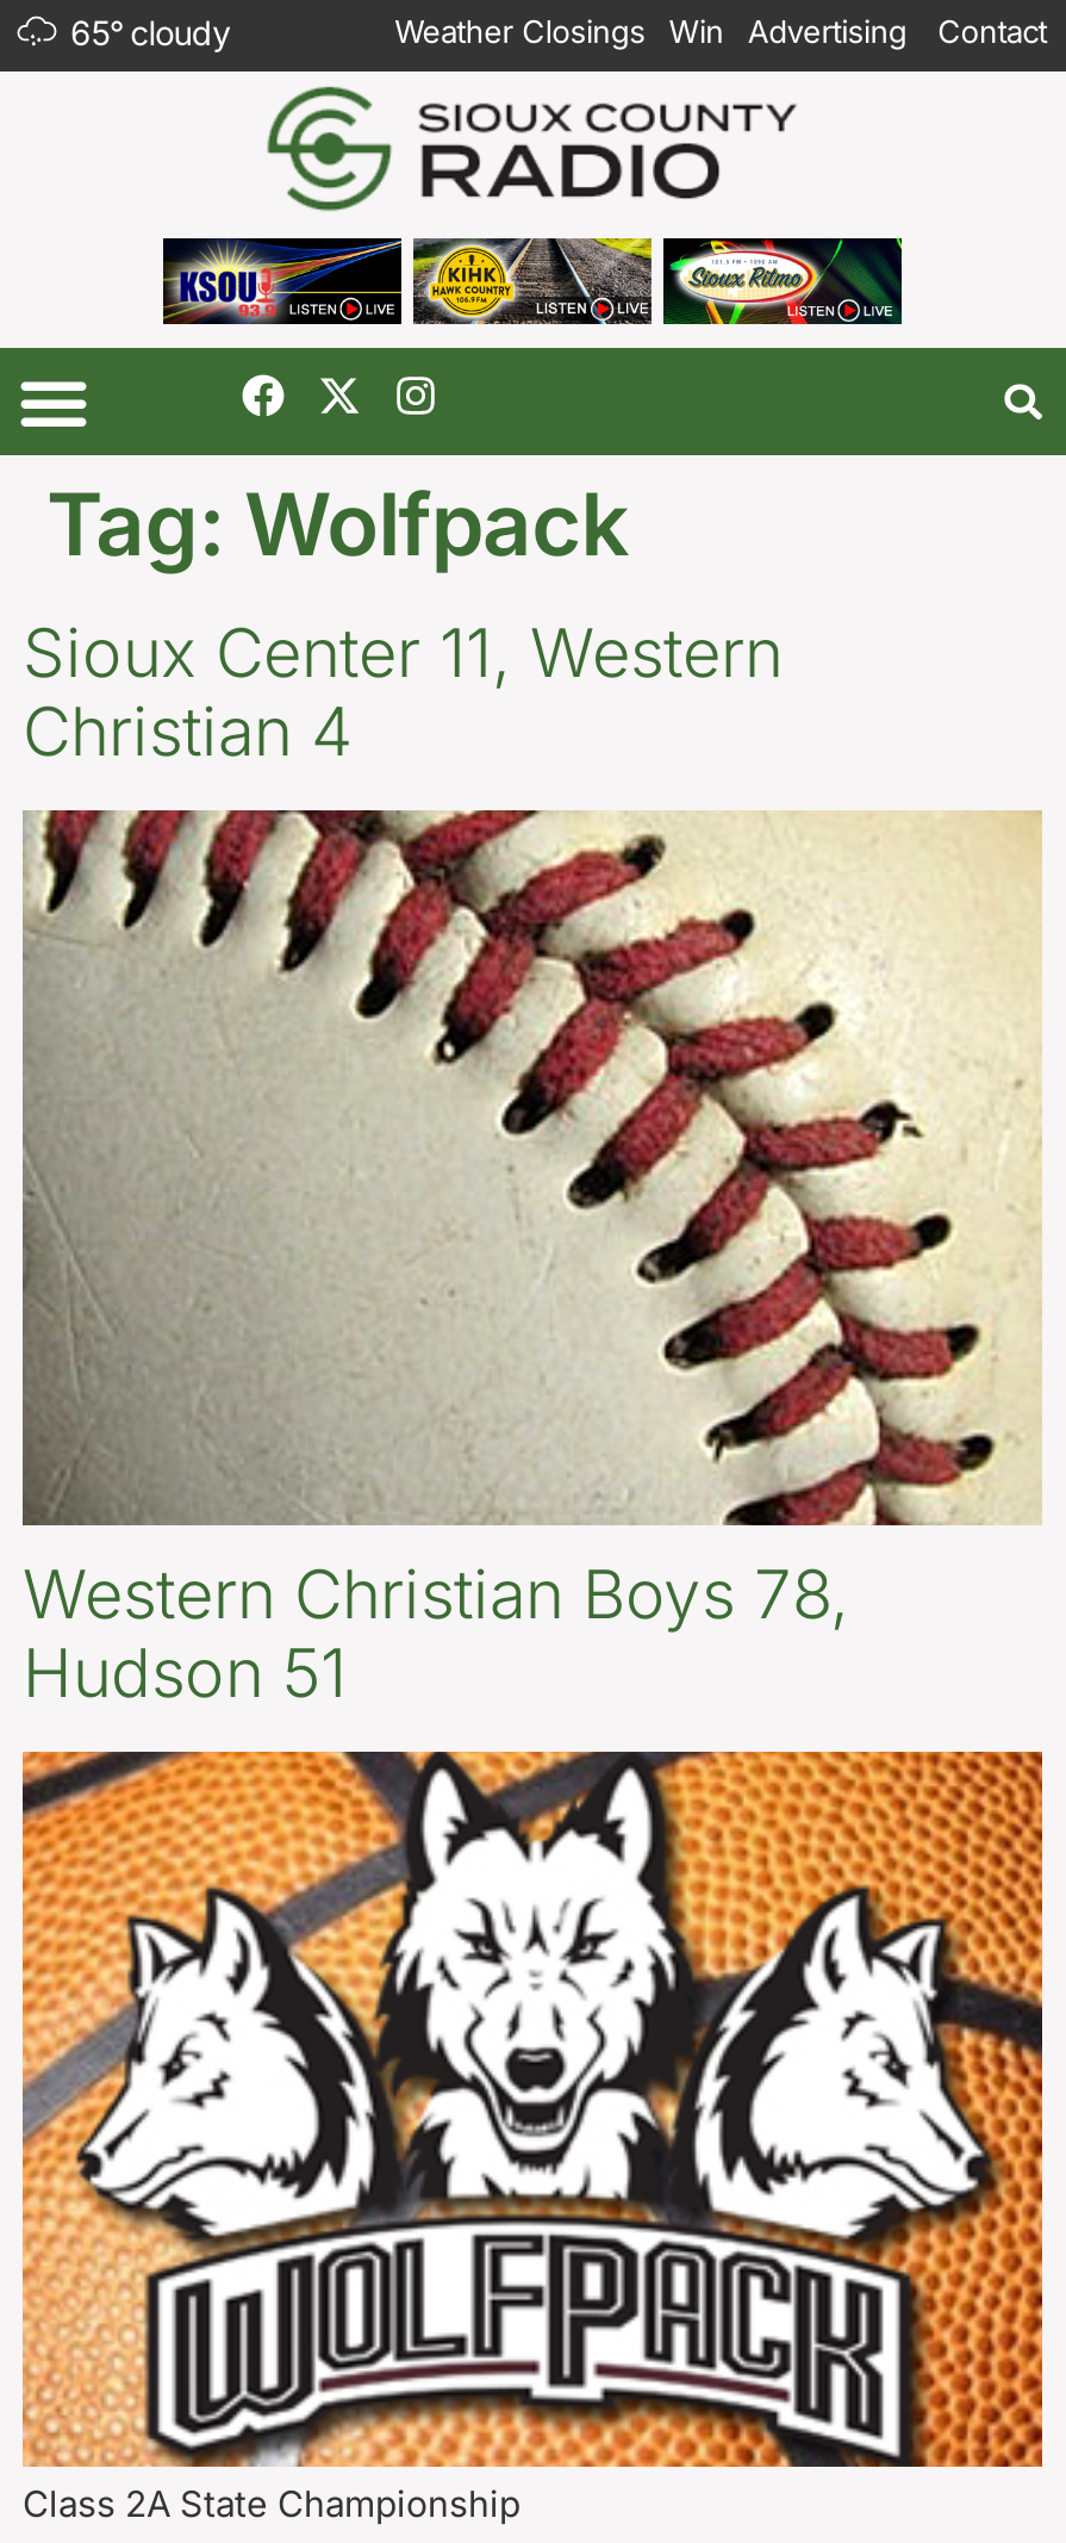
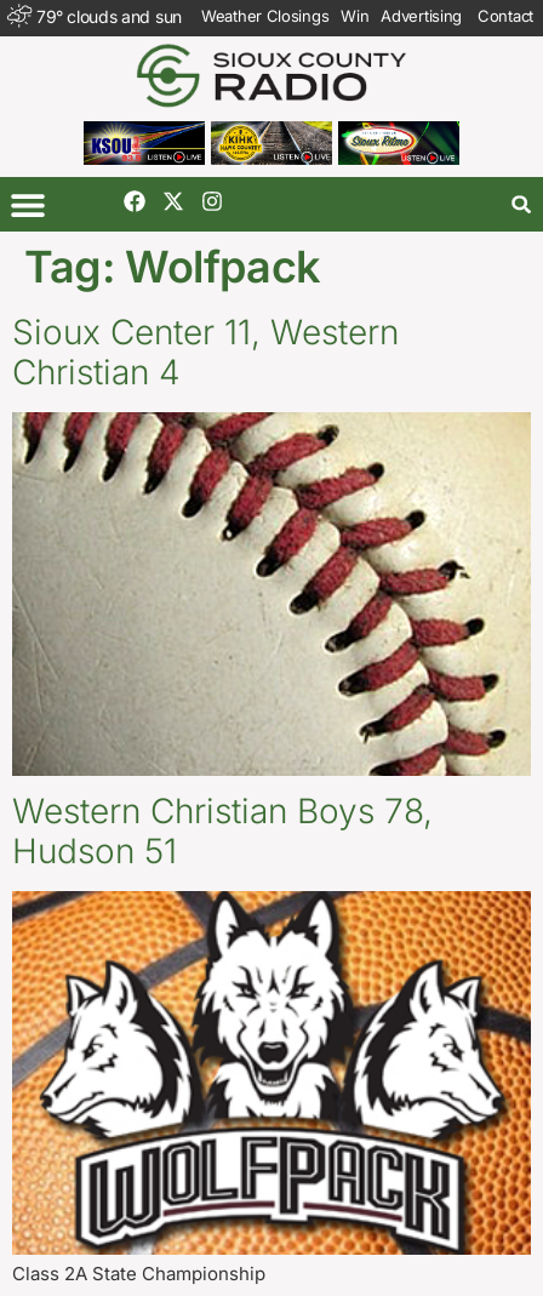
[70,11,231,51] 65° cloudy -> [36,5,182,26] 79° clouds and sun

